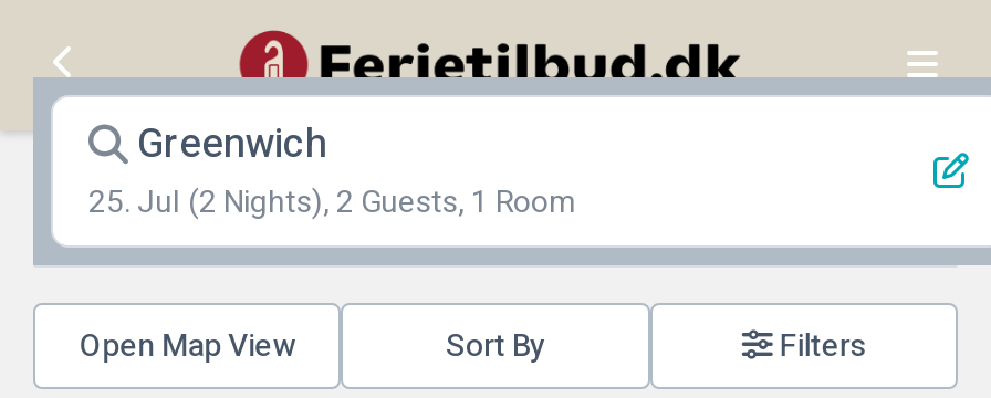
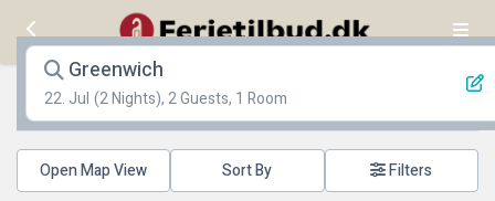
[88,179,575,226] 25. Jul (2 Nights), 2 Guests, 1 Room -> [44,87,287,110] 22. Jul (2 Nights), 2 Guests, 1 Room

